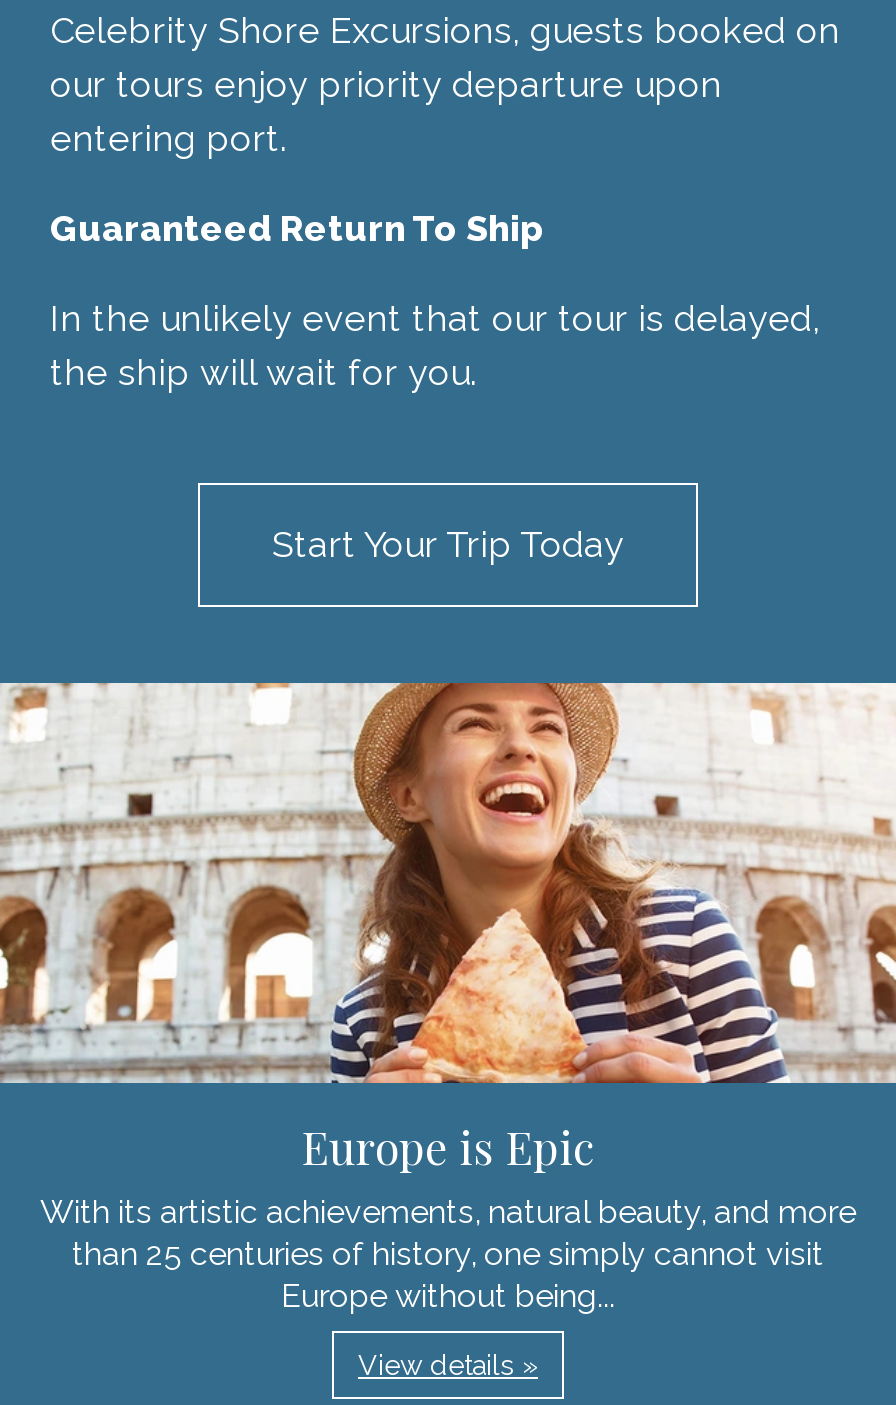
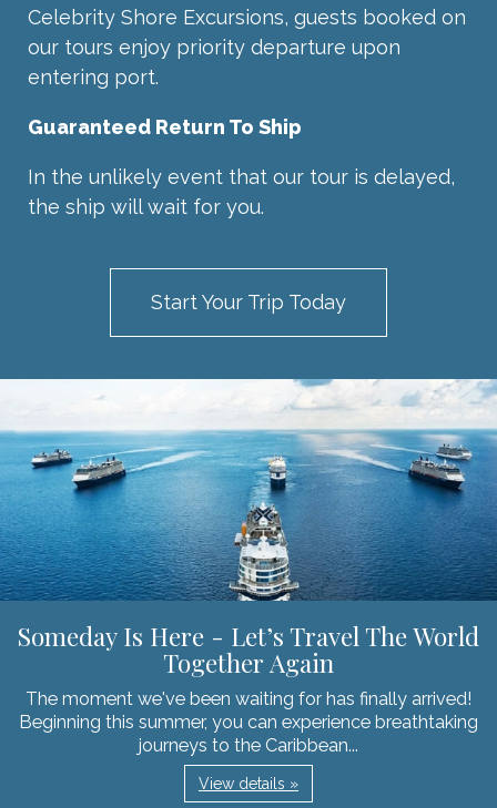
[6,681,890,1316] [image] | Europe is Epic | With its artistic achievements, natural beauty, and more | than 25 centuries of history, one simply cannot visit | Europe without being... -> [3,378,494,756] [image] | Someday Is Here - Let’s Travel The World | Together Again | The moment we've been waiting for has finally arrived! | Beginning this summer, you can experience breathtaking | journeys to the Caribbean...

